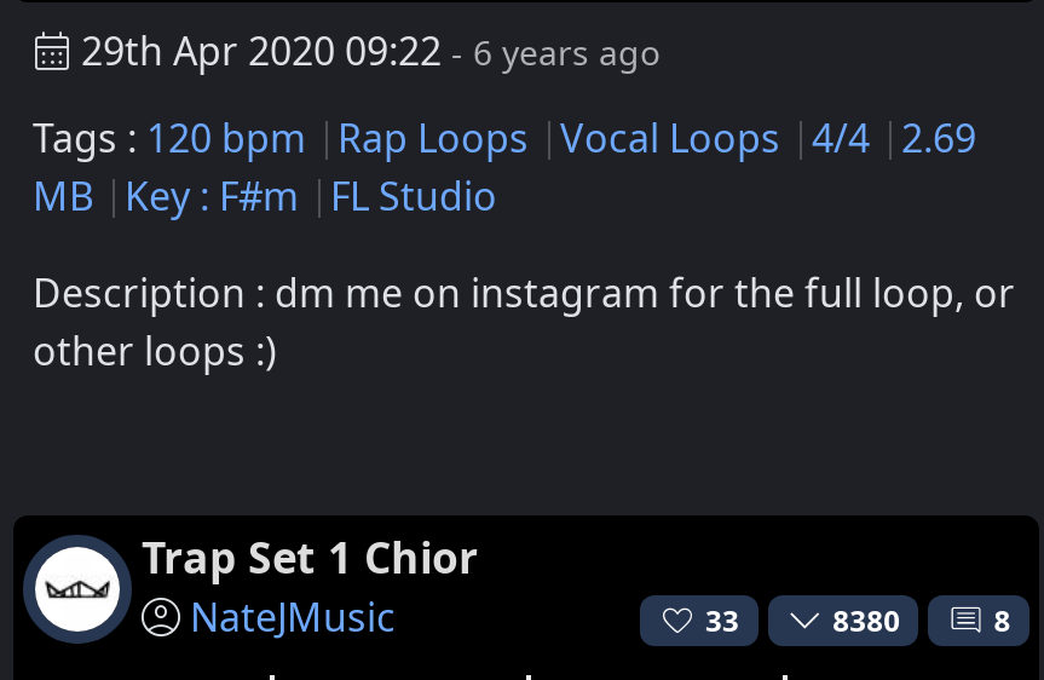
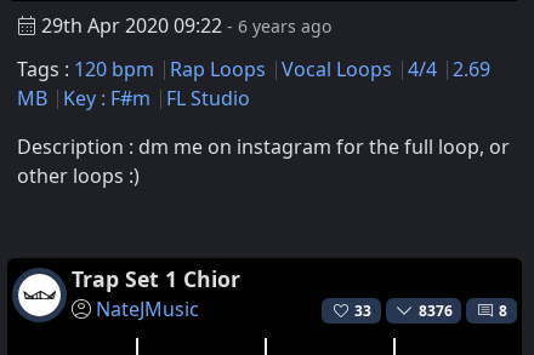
[833,600,900,641] 8380 -> [418,300,452,321] 8376

